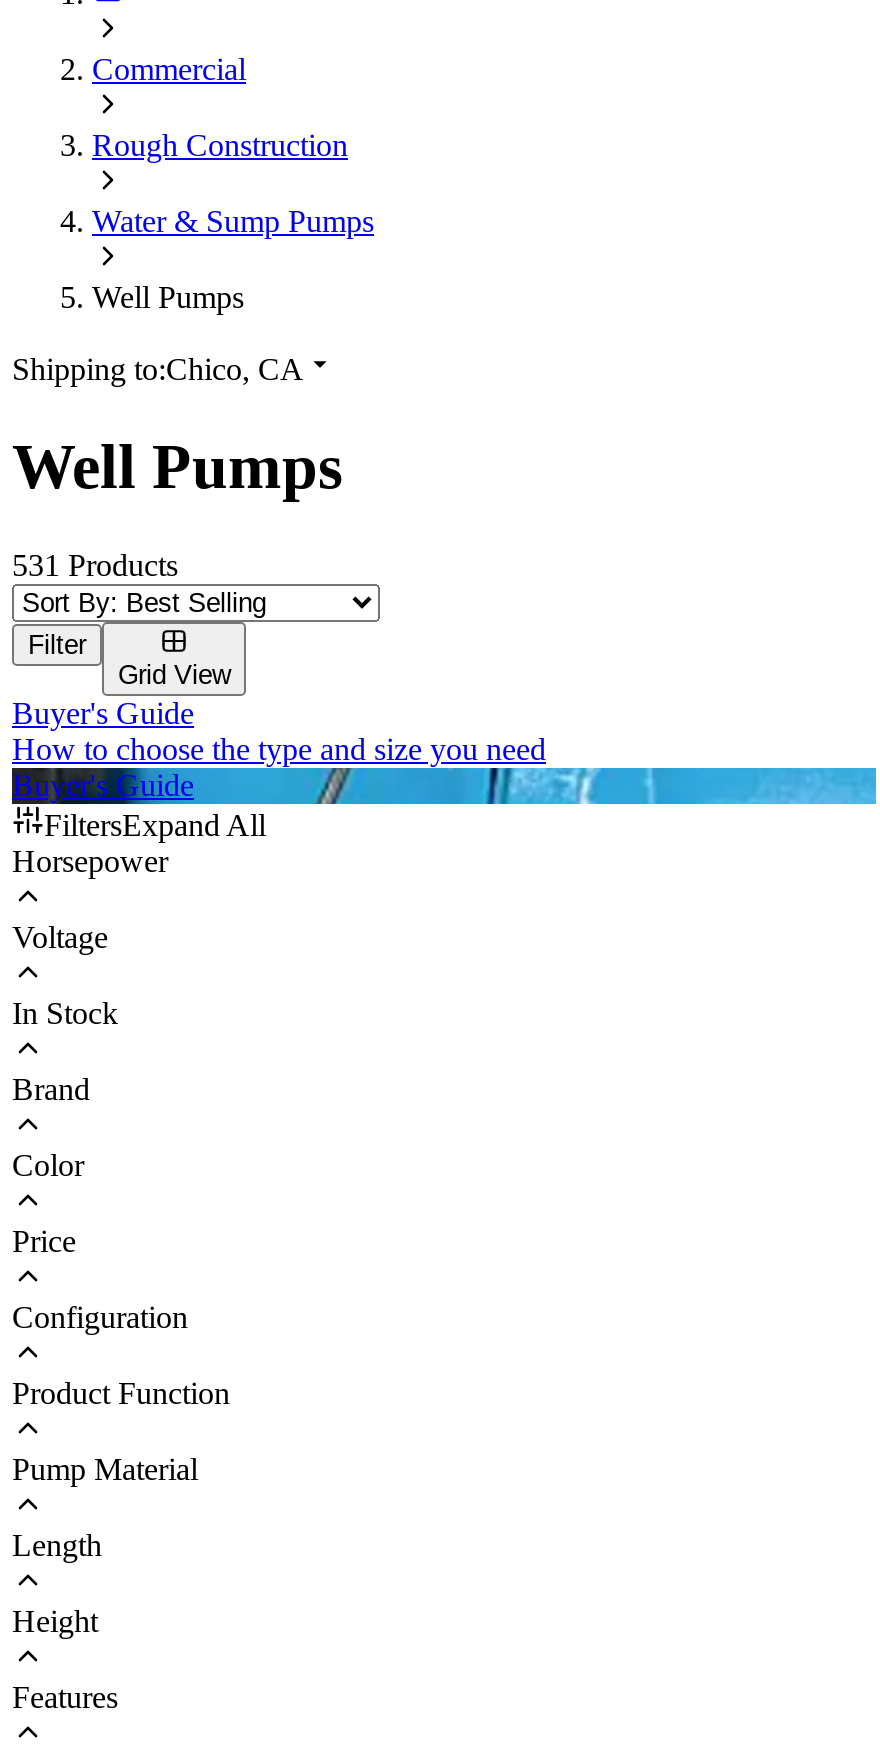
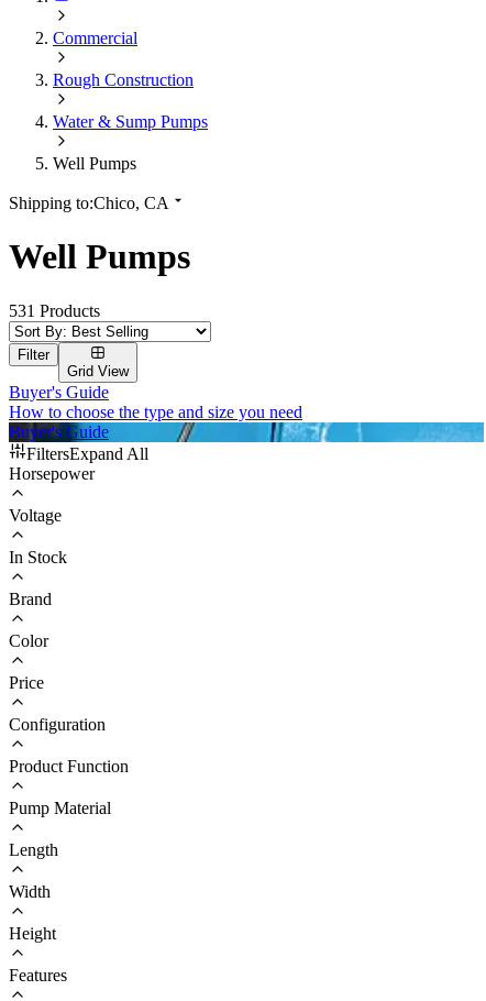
none -> [9,882,51,901] Width

